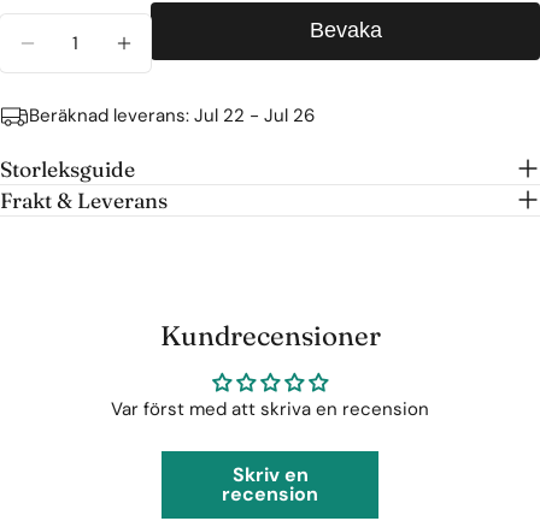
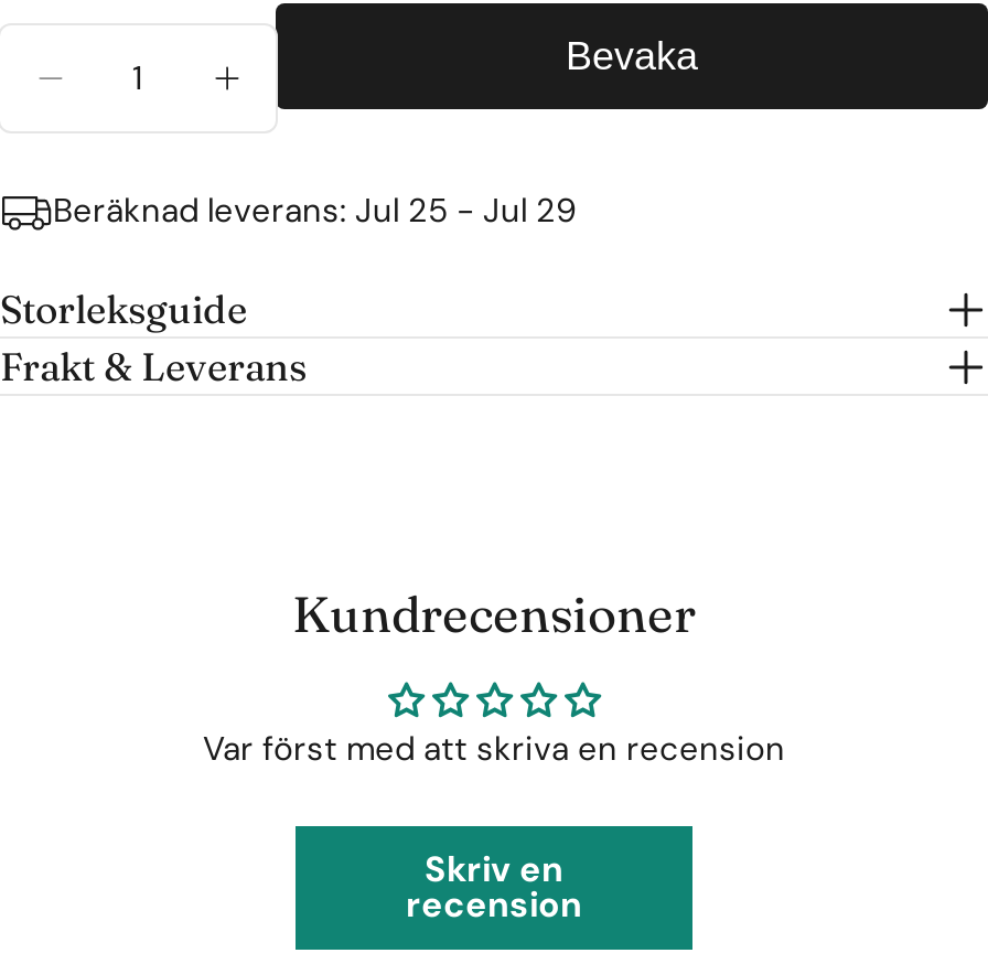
[29,103,315,127] Beräknad leverans: Jul 22 - Jul 26 -> [53,189,576,233] Beräknad leverans: Jul 25 - Jul 29

